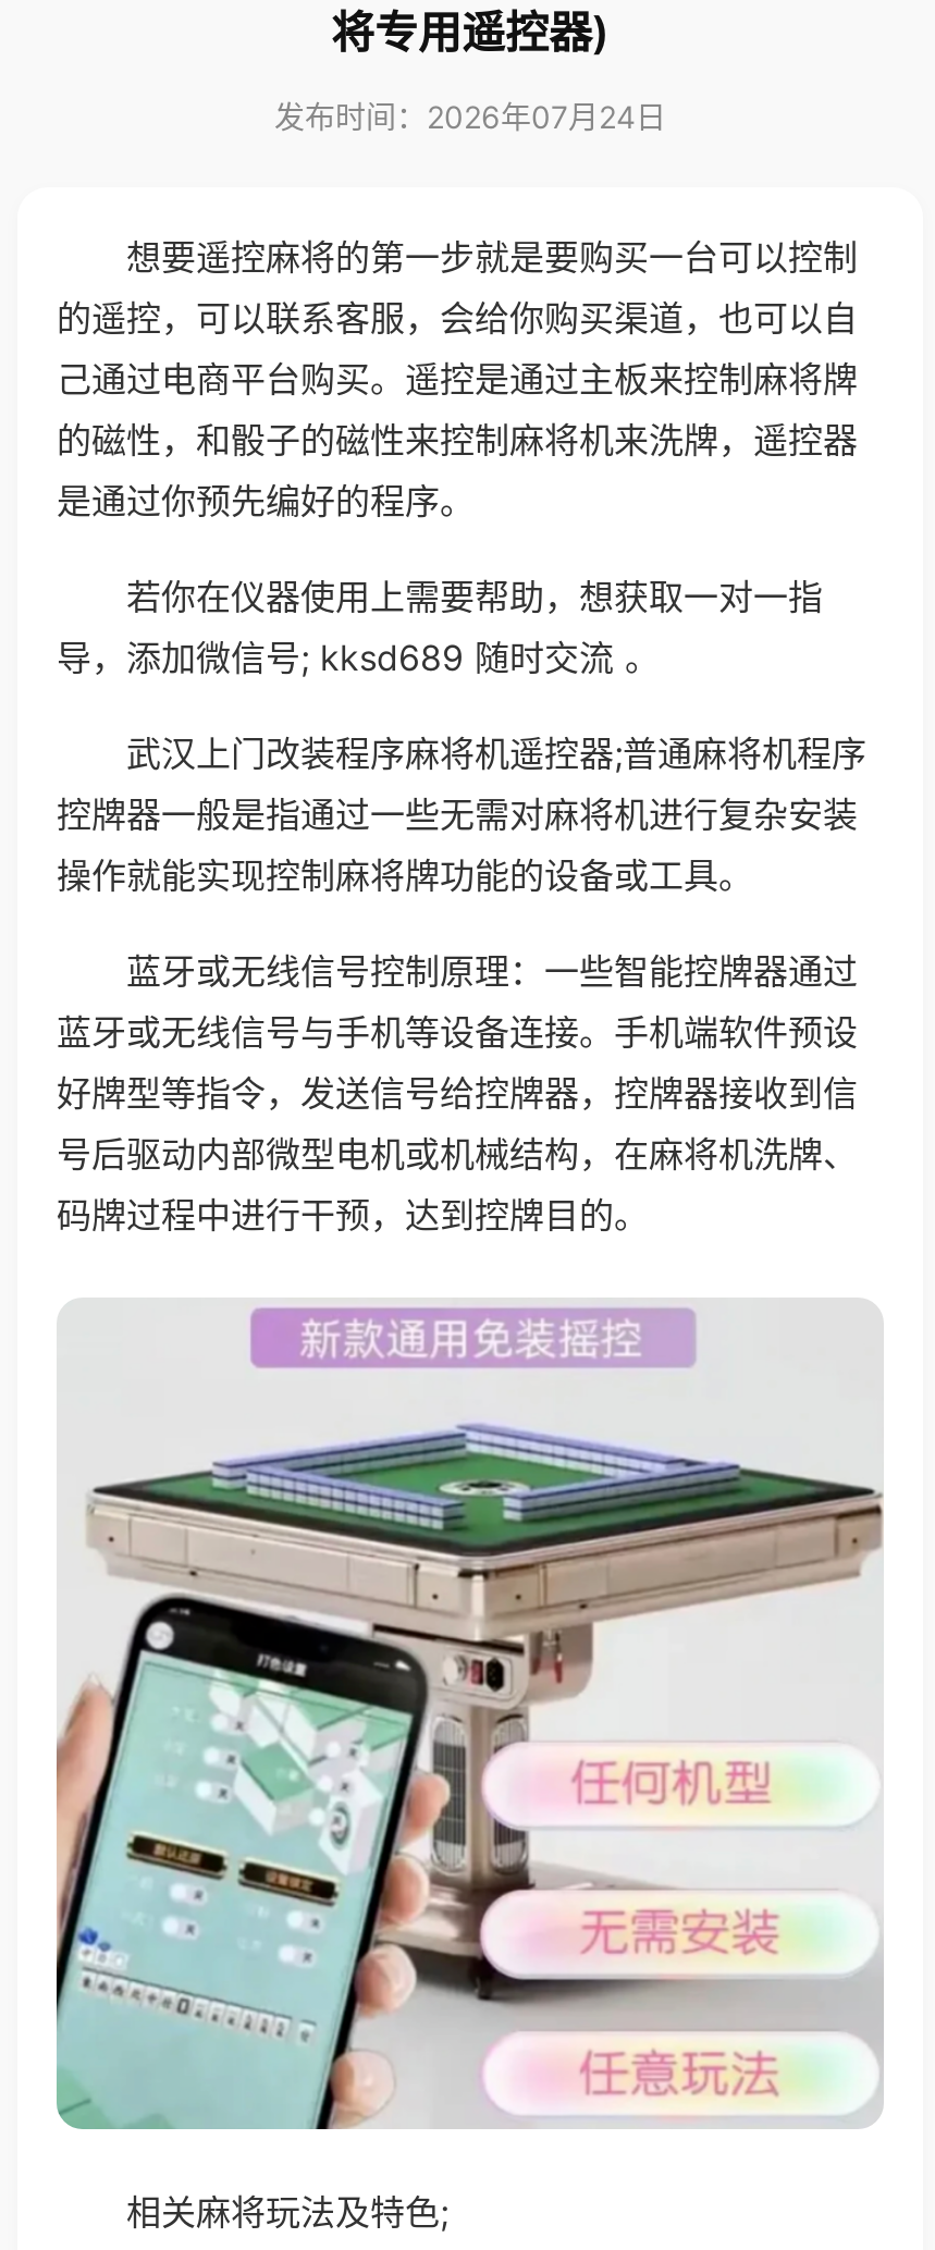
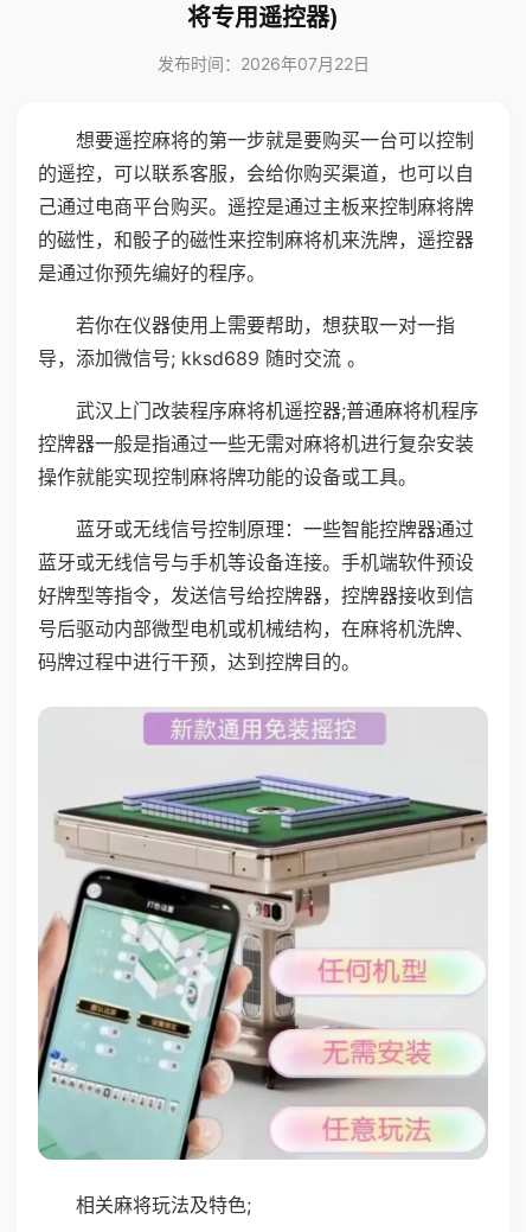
[274,98,666,135] 发布时间：2026年07月24日 -> [157,53,369,74] 发布时间：2026年07月22日

